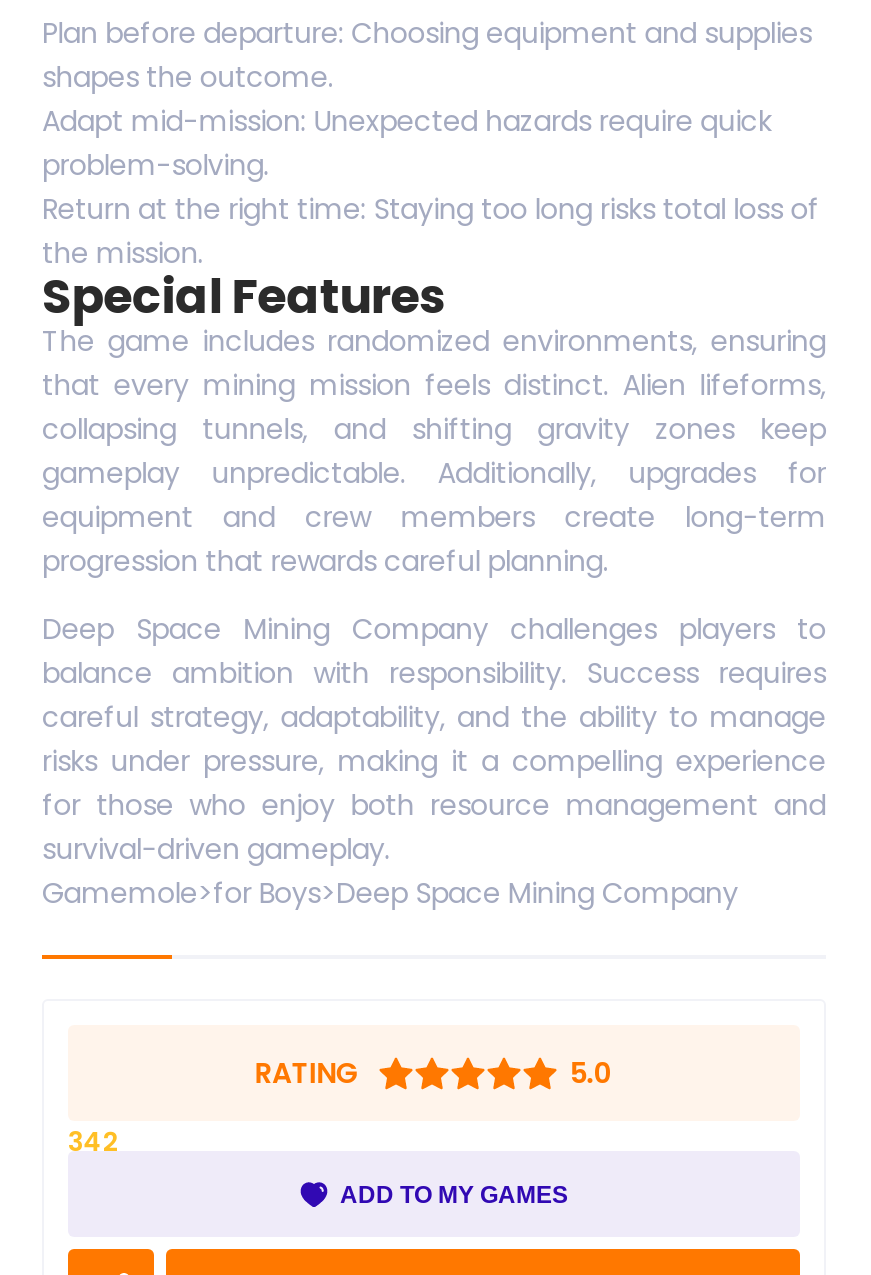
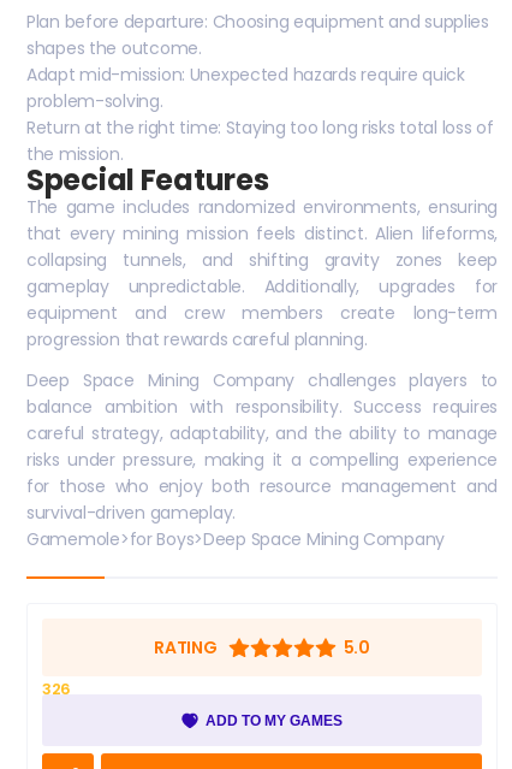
[68,1123,118,1161] 342 -> [42,678,71,700] 326

